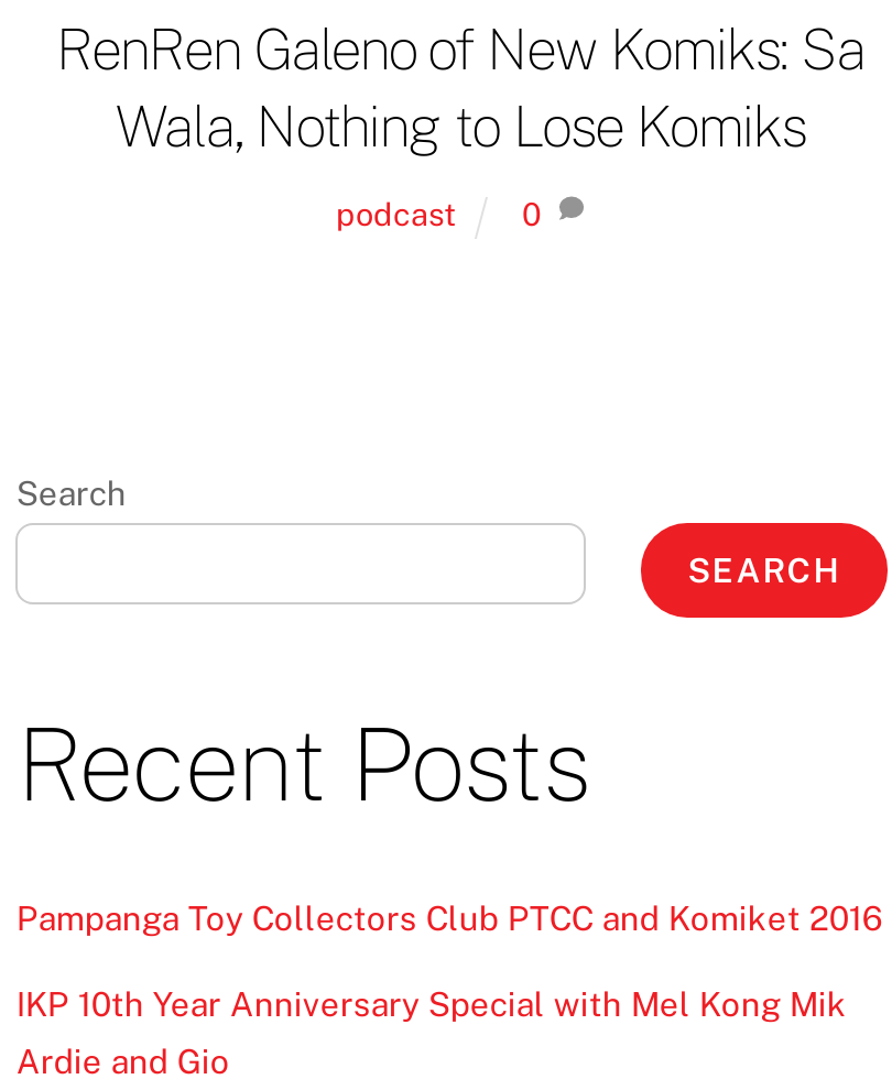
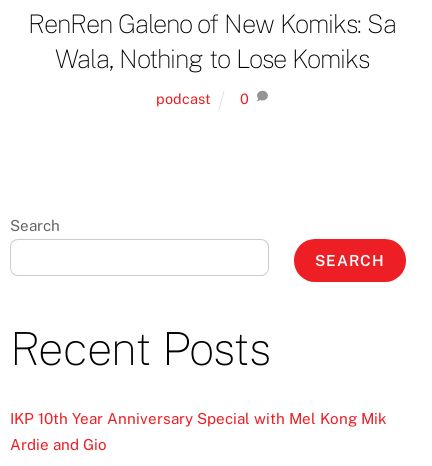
[16,900,882,938] Pampanga Toy Collectors Club PTCC and Komiket 2016 -> none

